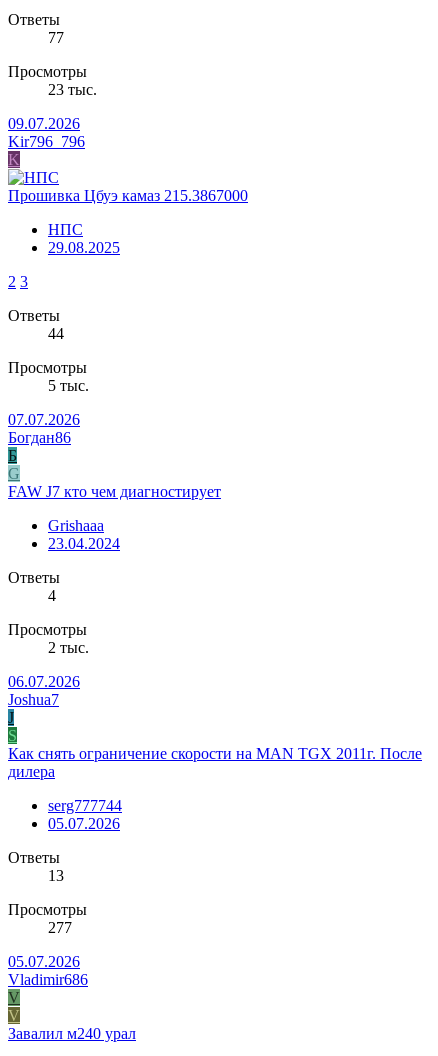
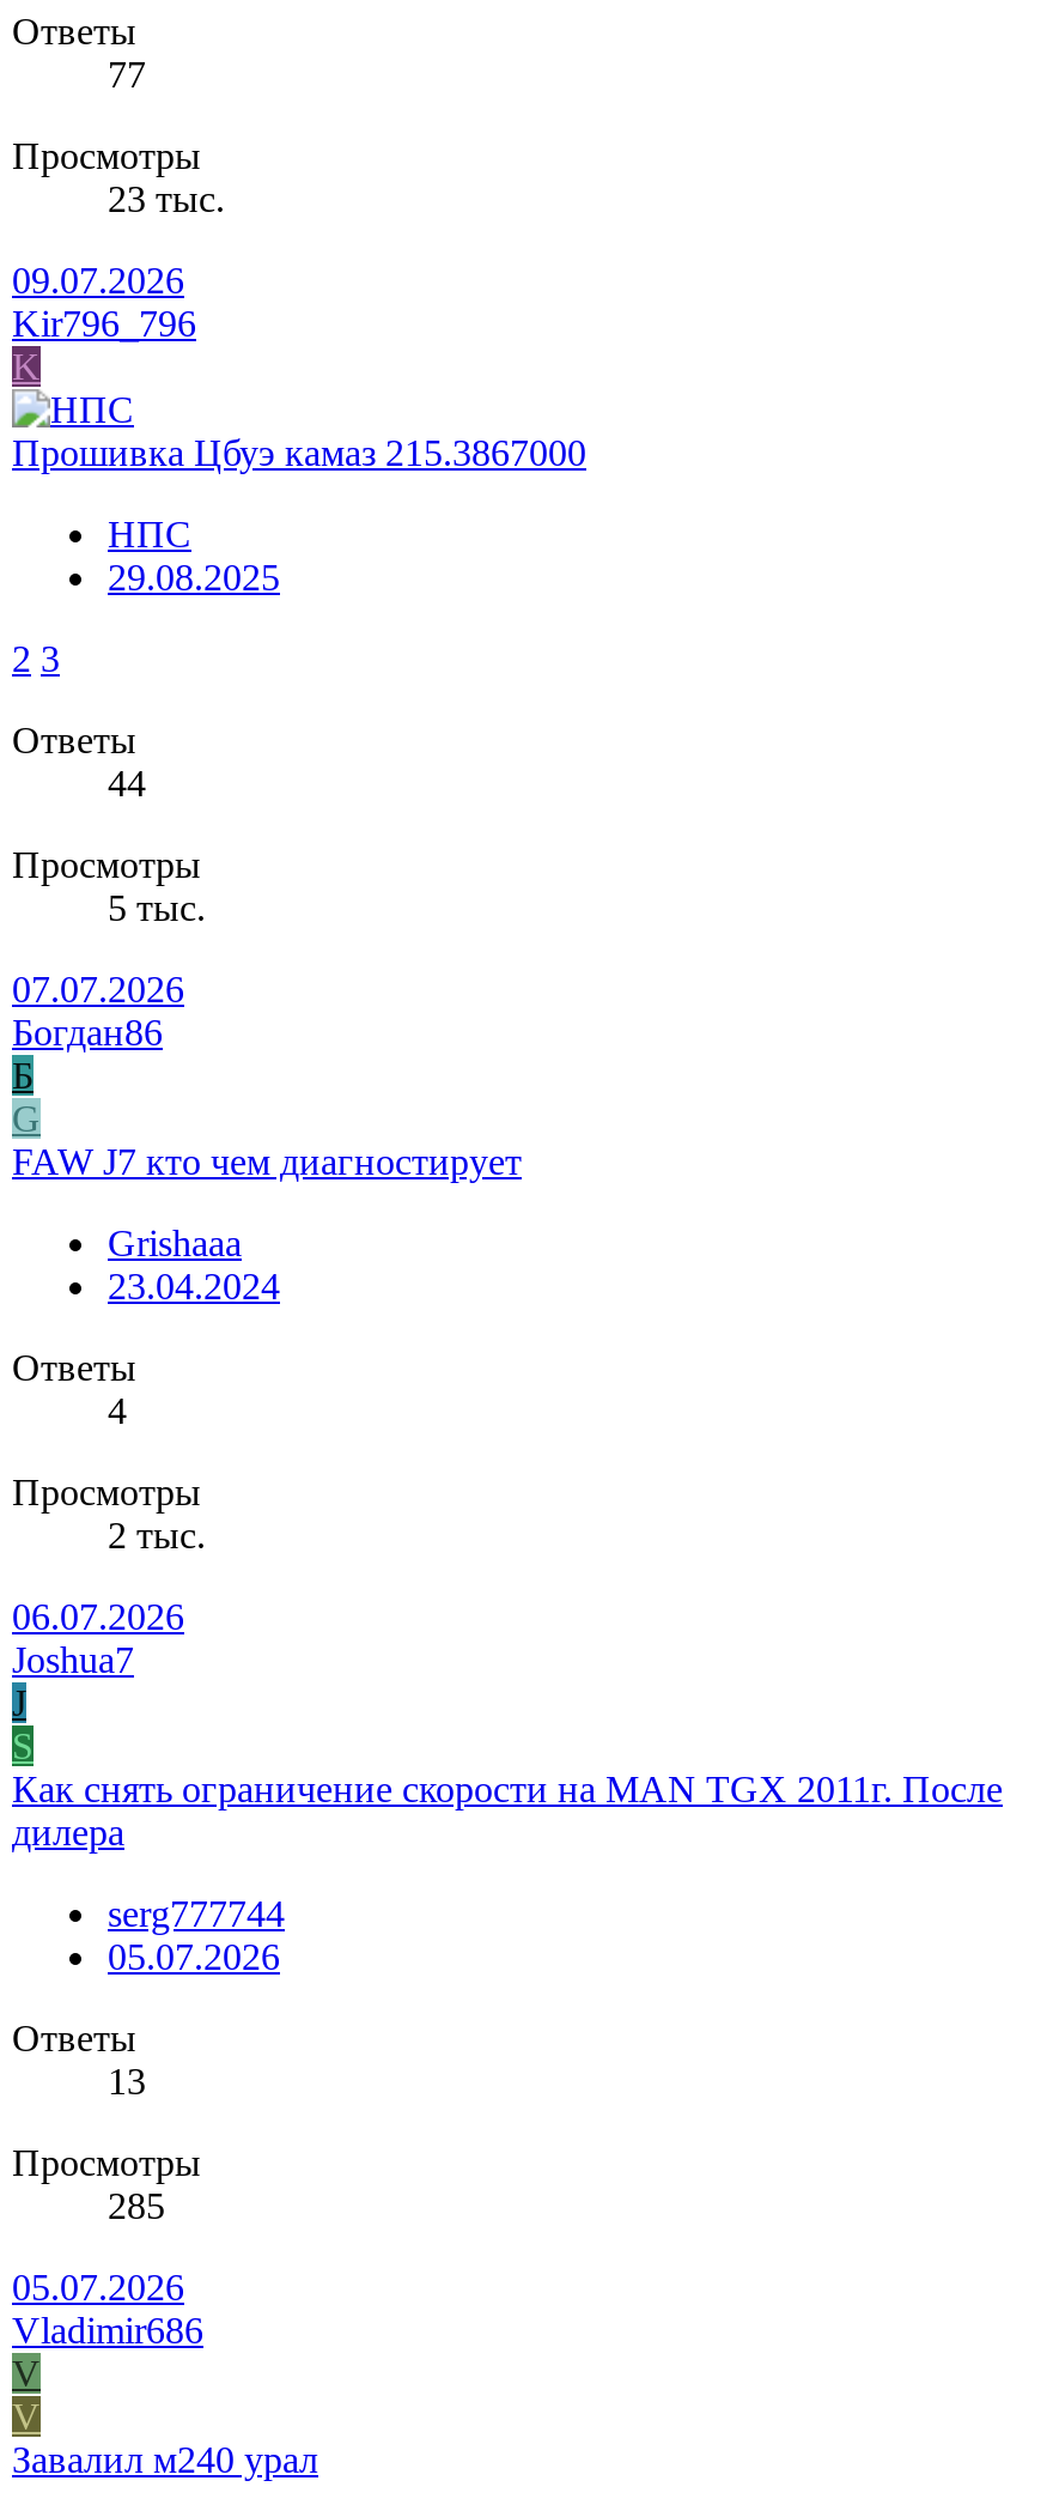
[48,919,72,936] 277 -> [108,2186,165,2227] 285

